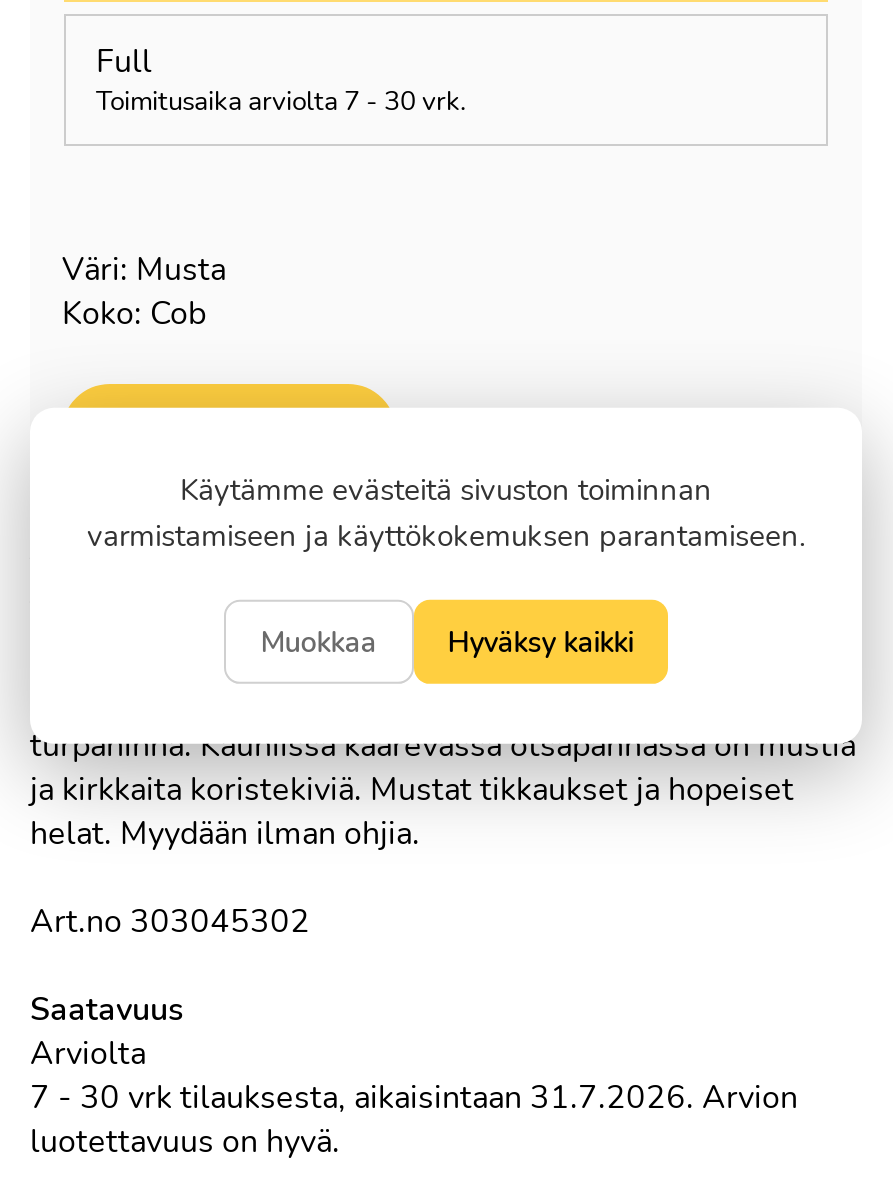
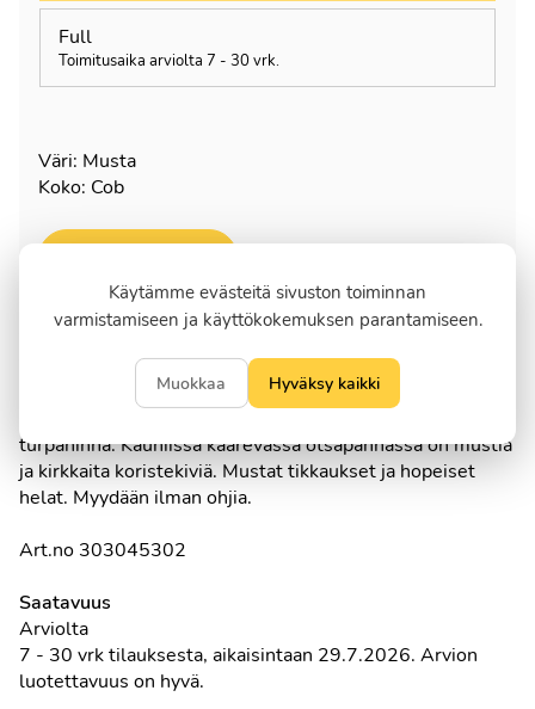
[30,1076,798,1120] 7 - 30 vrk tilauksesta, aikaisintaan 31.7.2026. Arvion -> [19,642,478,668] 7 - 30 vrk tilauksesta, aikaisintaan 29.7.2026. Arvion

